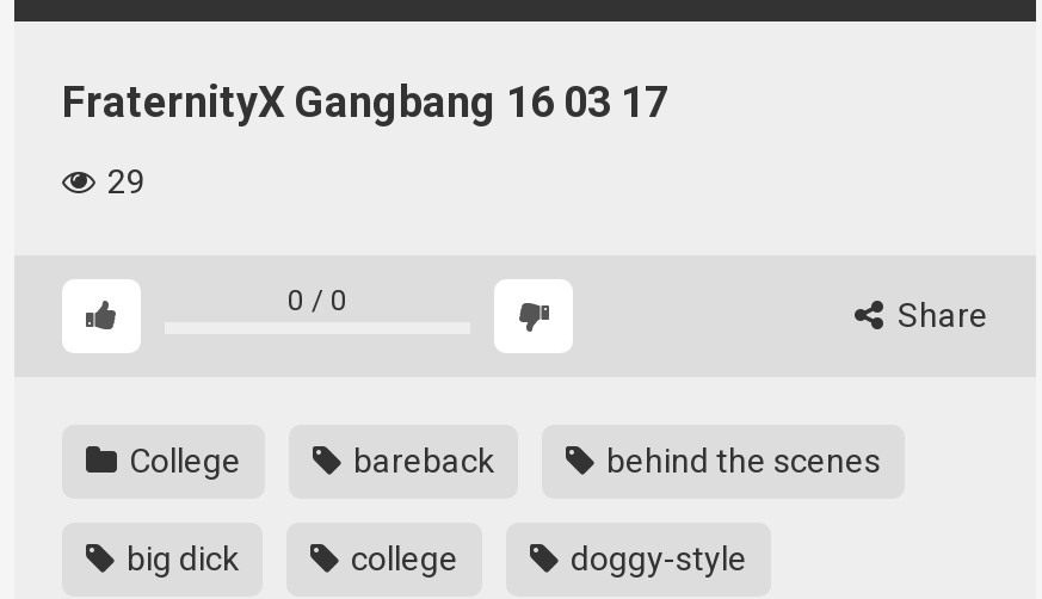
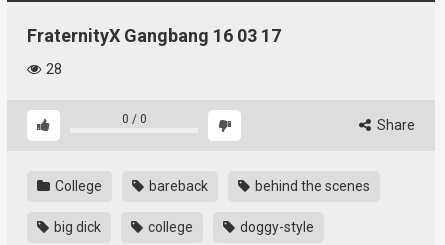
[100,161,146,199] 29 -> [43,60,62,76] 28

